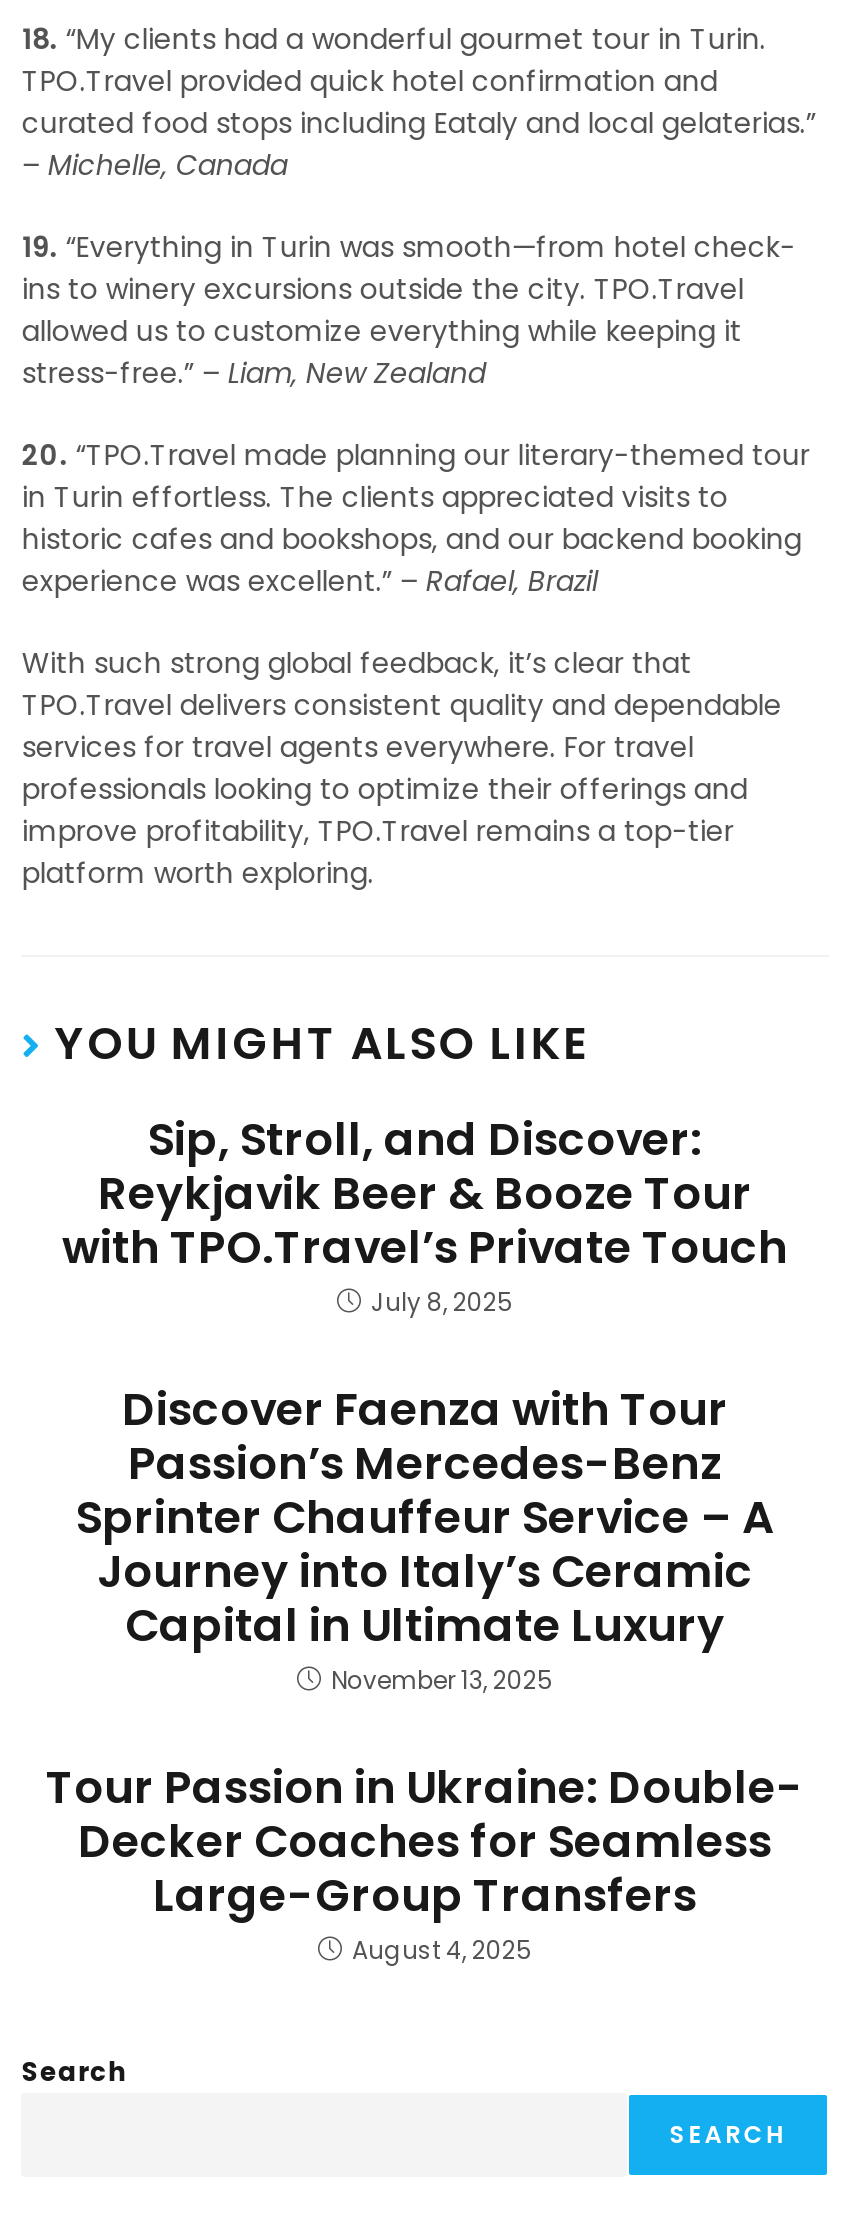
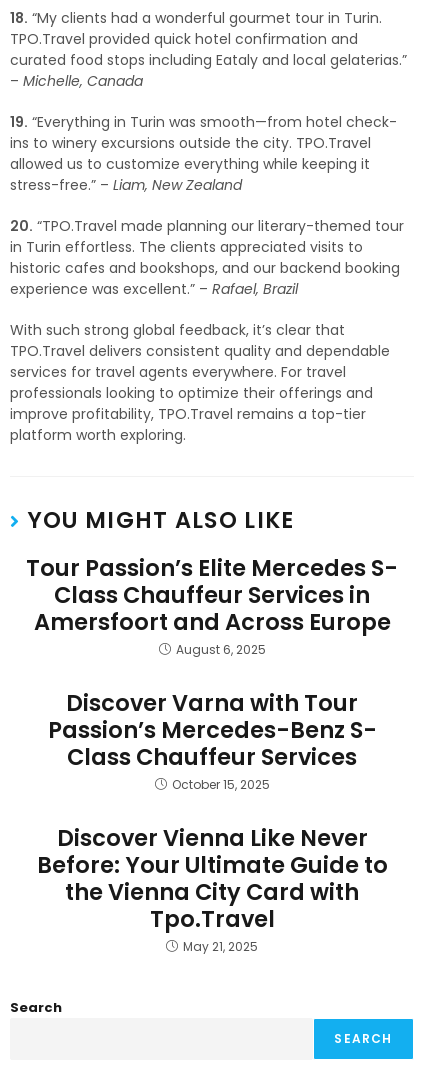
[62,1107,788,1319] Sip, Stroll, and Discover: | Reykjavik Beer & Booze Tour | with TPO.Travel’s Private Touch | July 8, 2025 -> [26,552,398,658] Tour Passion’s Elite Mercedes S- | Class Chauffeur Services in | Amersfoort and Across Europe | August 6, 2025
[76,1377,774,1697] Discover Faenza with Tour | Passion’s Mercedes-Benz | Sprinter Chauffeur Service – A | Journey into Italy’s Ceramic | Capital in Ultimate Luxury | November 13, 2025 -> [47,687,376,793] Discover Varna with Tour | Passion’s Mercedes-Benz S- | Class Chauffeur Services | October 15, 2025
[46,1755,804,1967] Tour Passion in Ukraine: Double- | Decker Coaches for Seamless | Large-Group Transfers | August 4, 2025 -> [36,822,387,955] Discover Vienna Like Never | Before: Your Ultimate Guide to | the Vienna City Card with | Tpo.Travel | May 21, 2025

